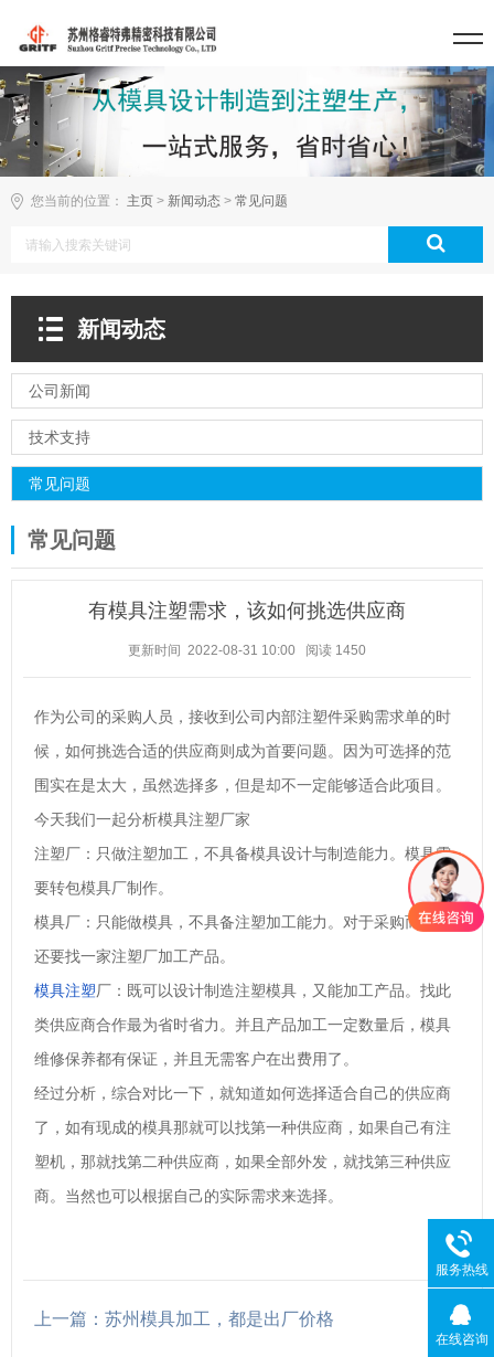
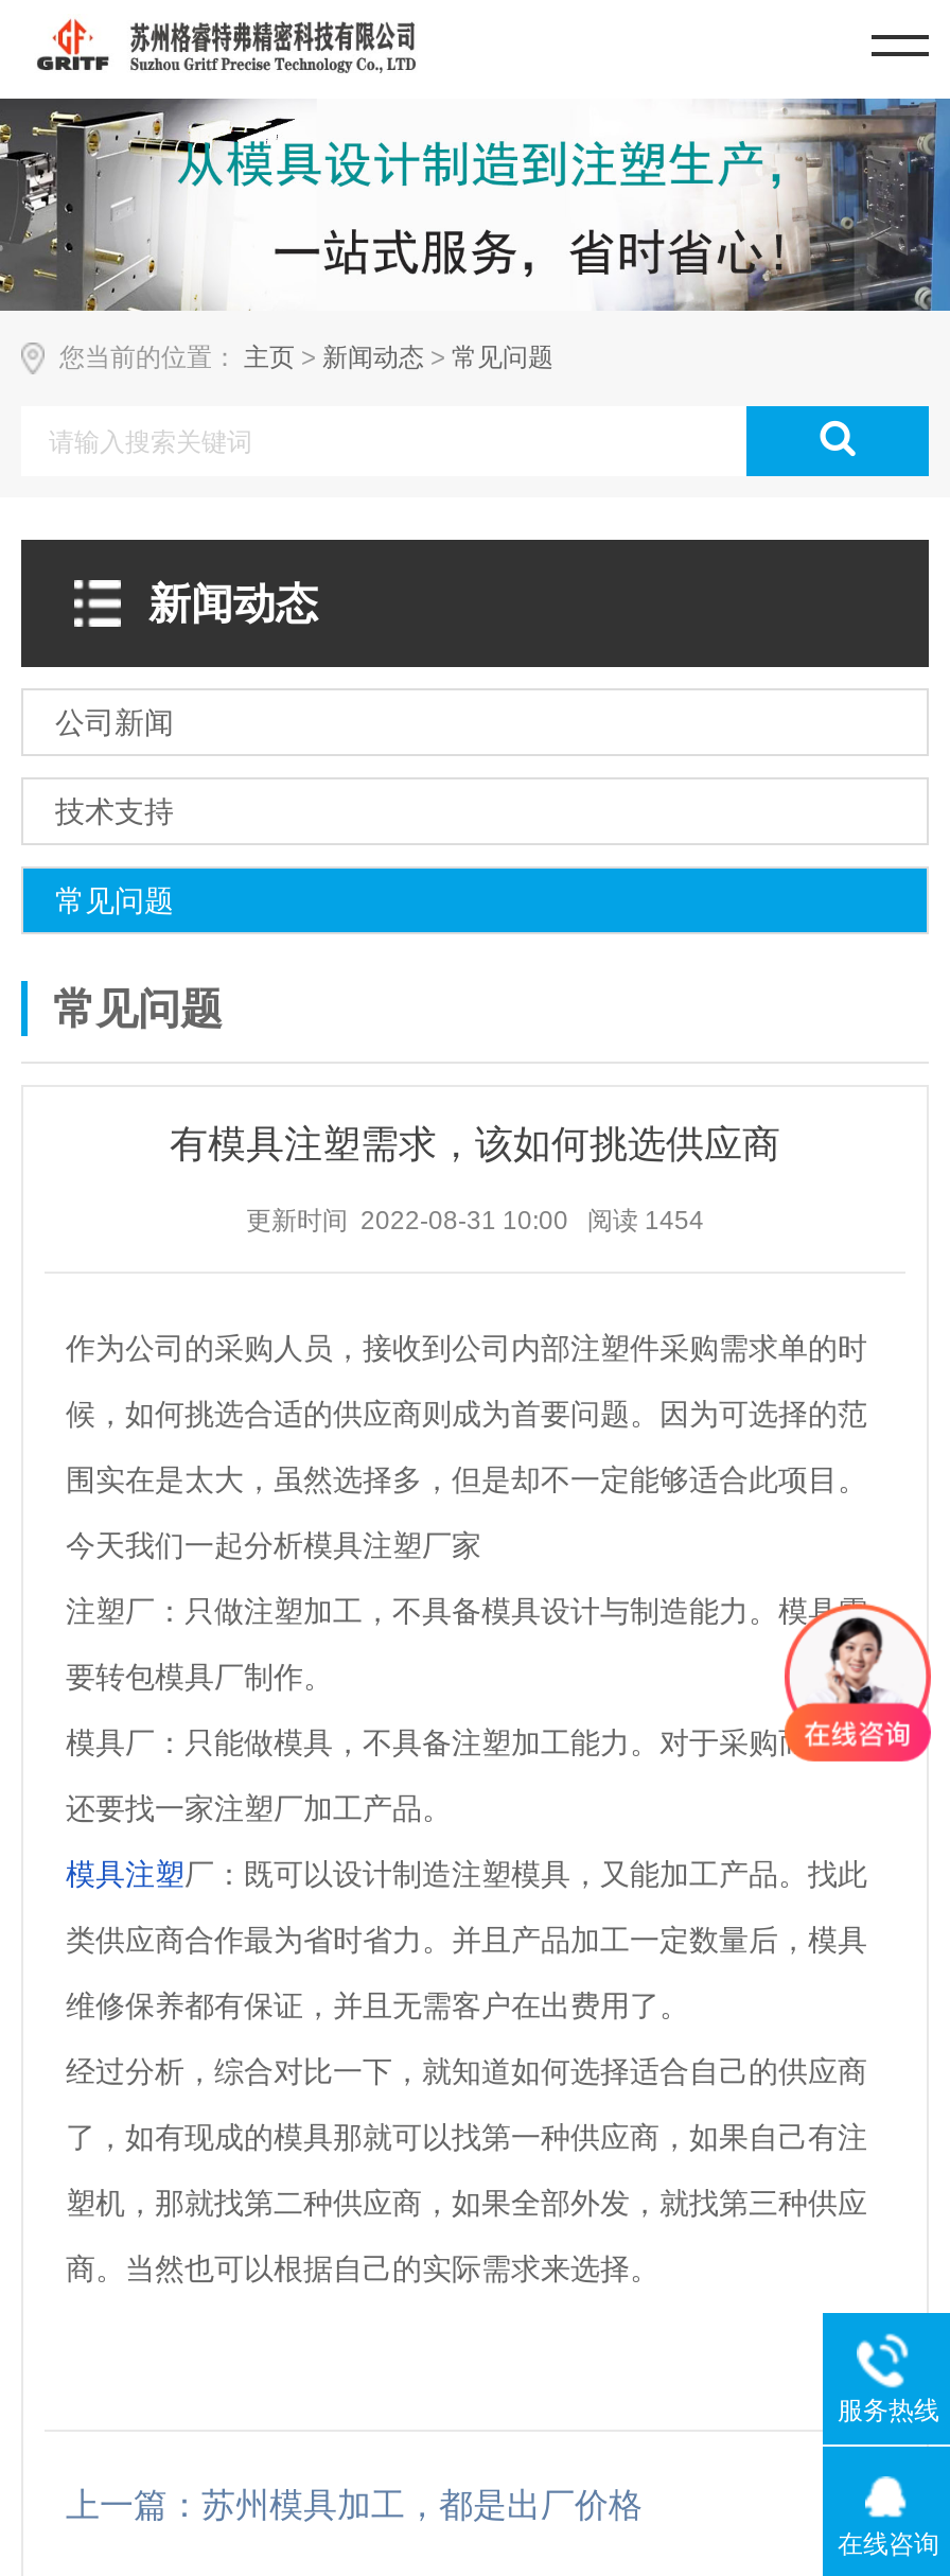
[128,643,366,658] 更新时间 2022-08-31 10:00 阅读1450 -> [246,1206,704,1236] 更新时间 2022-08-31 10:00 阅读1454

